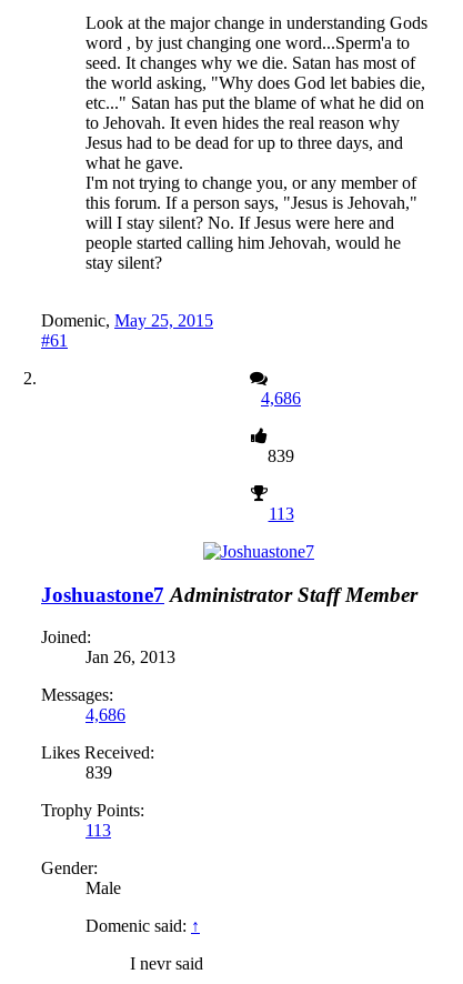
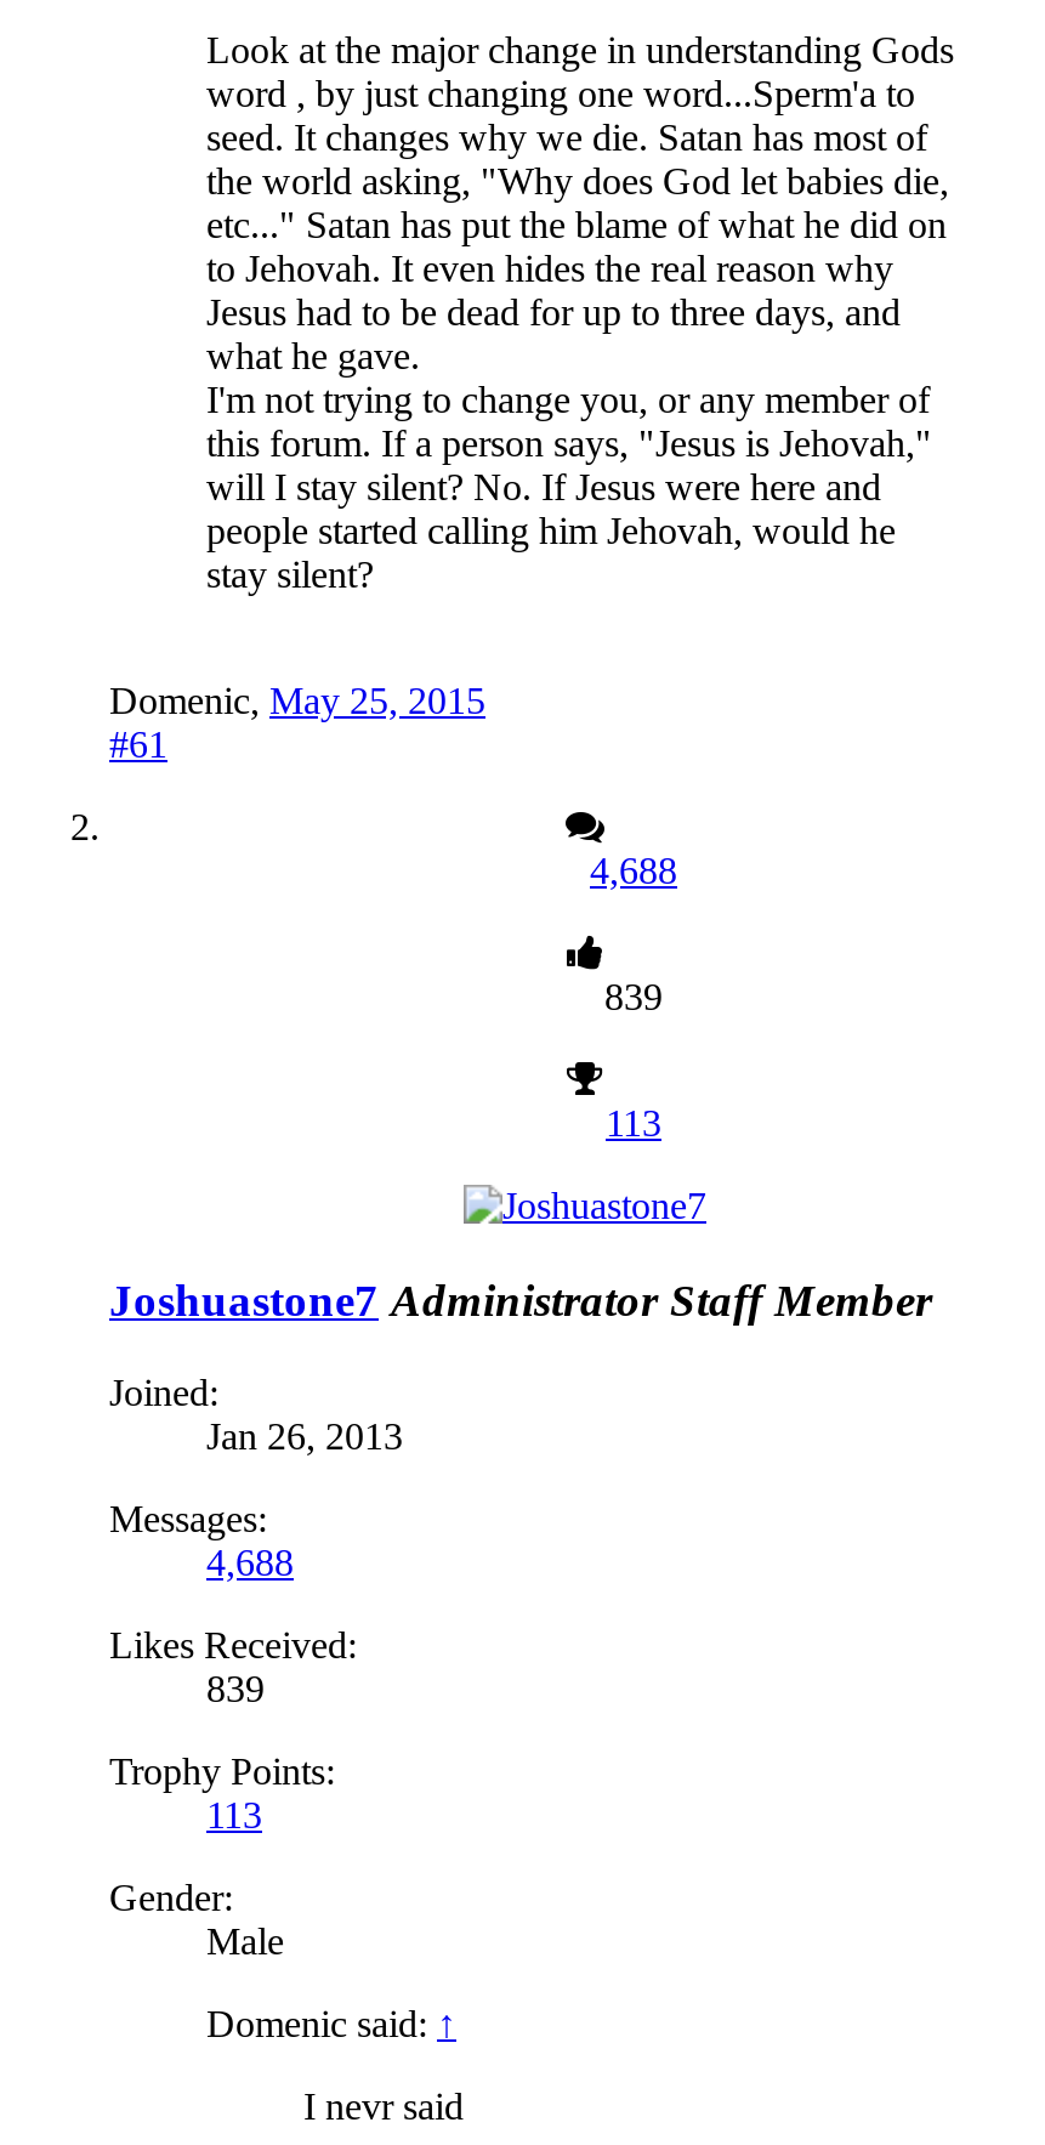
[261,389,301,407] 4,686 -> [590,850,677,891] 4,688
[85,706,125,724] 4,686 -> [206,1542,294,1584] 4,688

